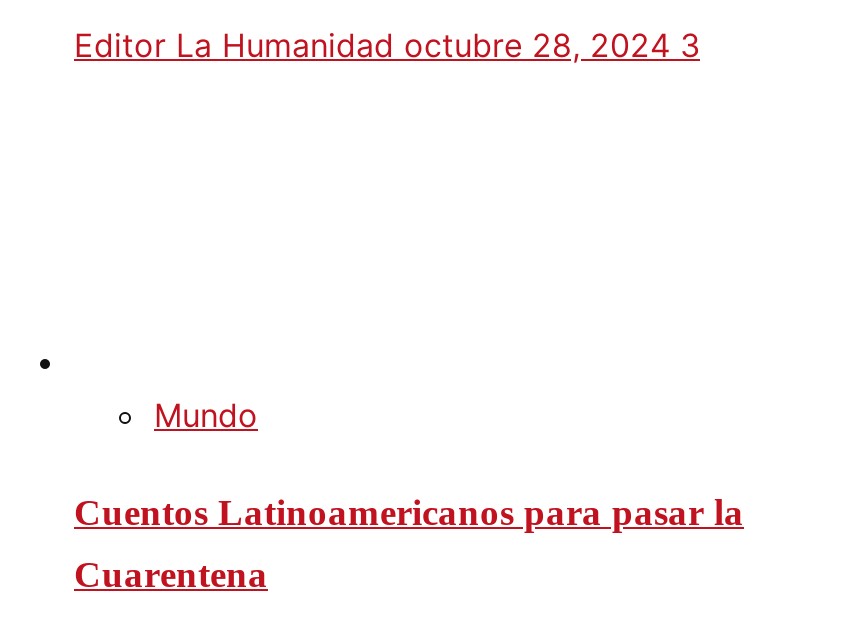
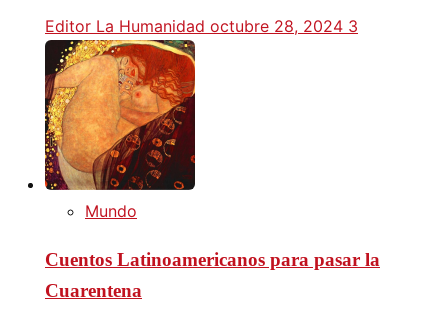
none -> [44,39,196,191] [image]

